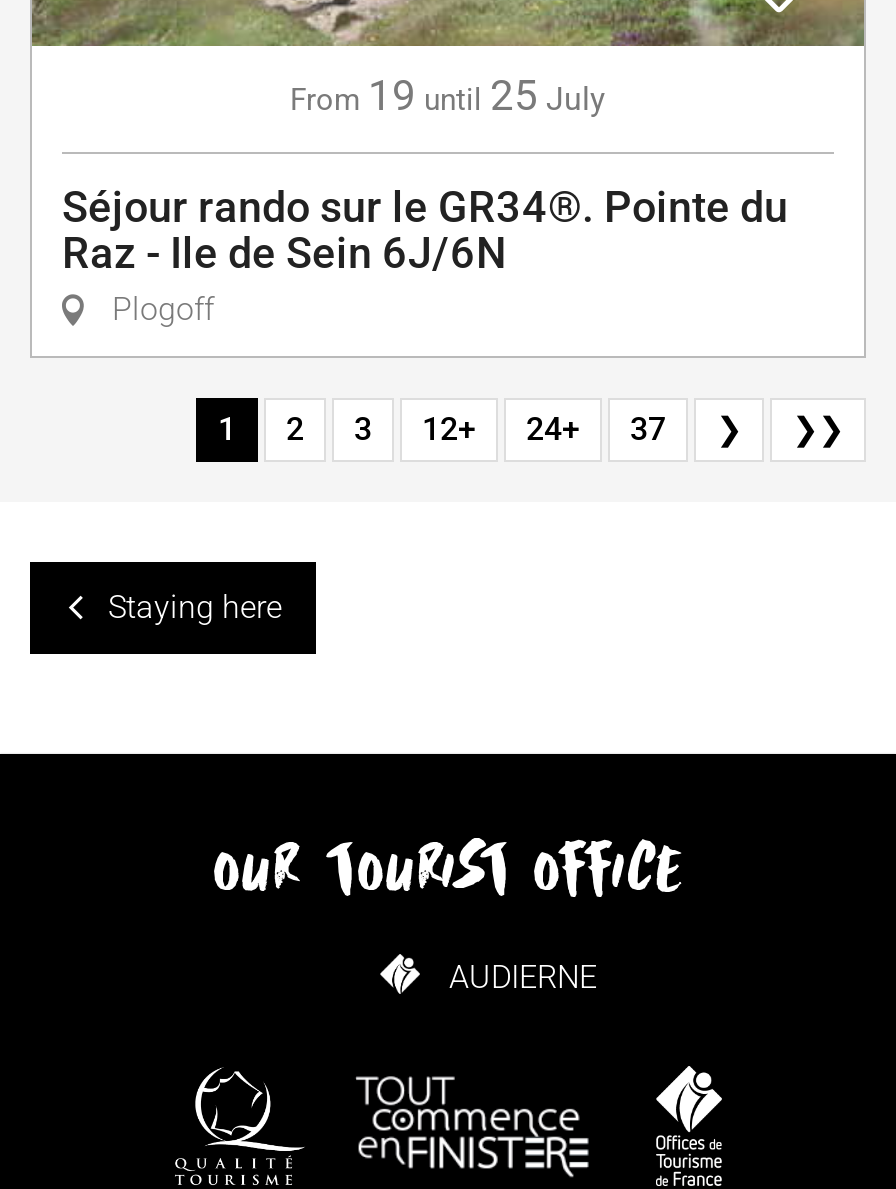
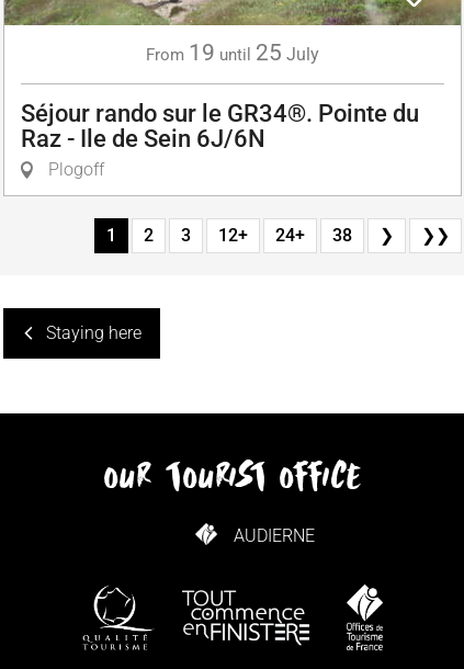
[630,410,666,448] 37 -> [332,225,352,246] 38

